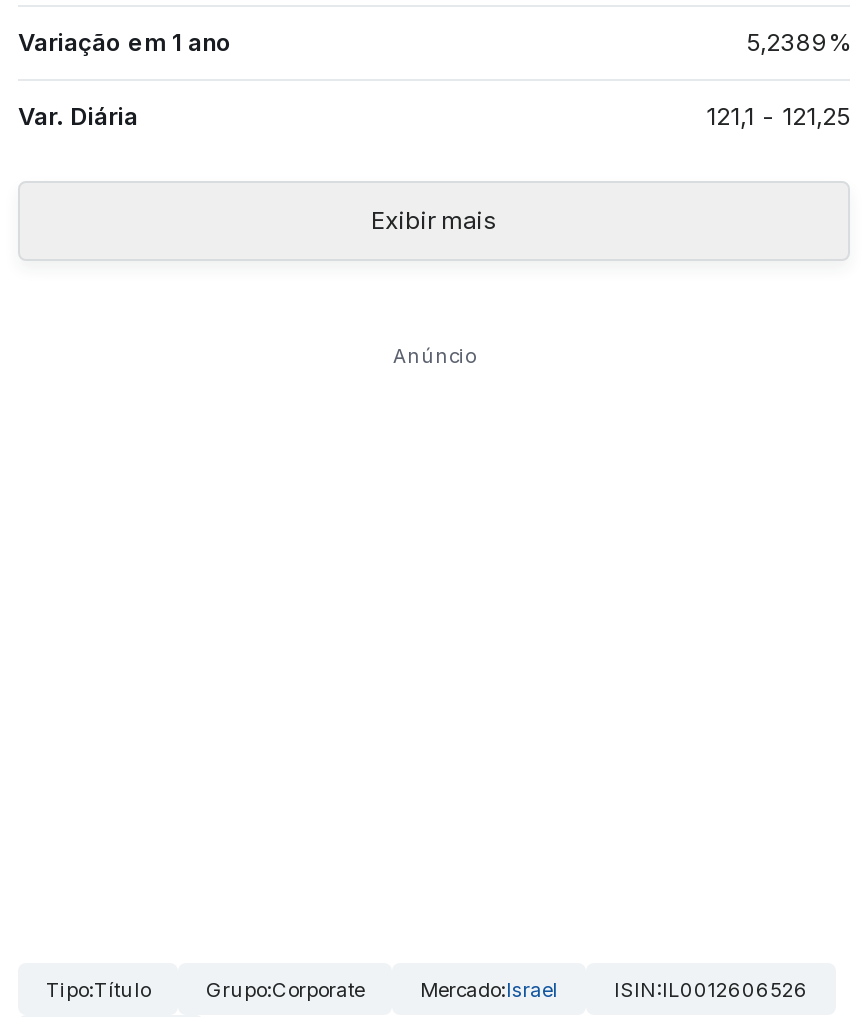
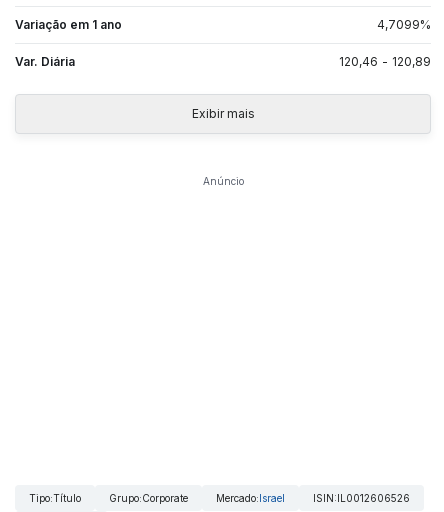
[746,27,850,57] 5,2389% -> [377,17,431,32] 4,7099%
[706,101,850,131] 121,1 - 121,25 -> [339,54,431,69] 120,46 - 120,89

